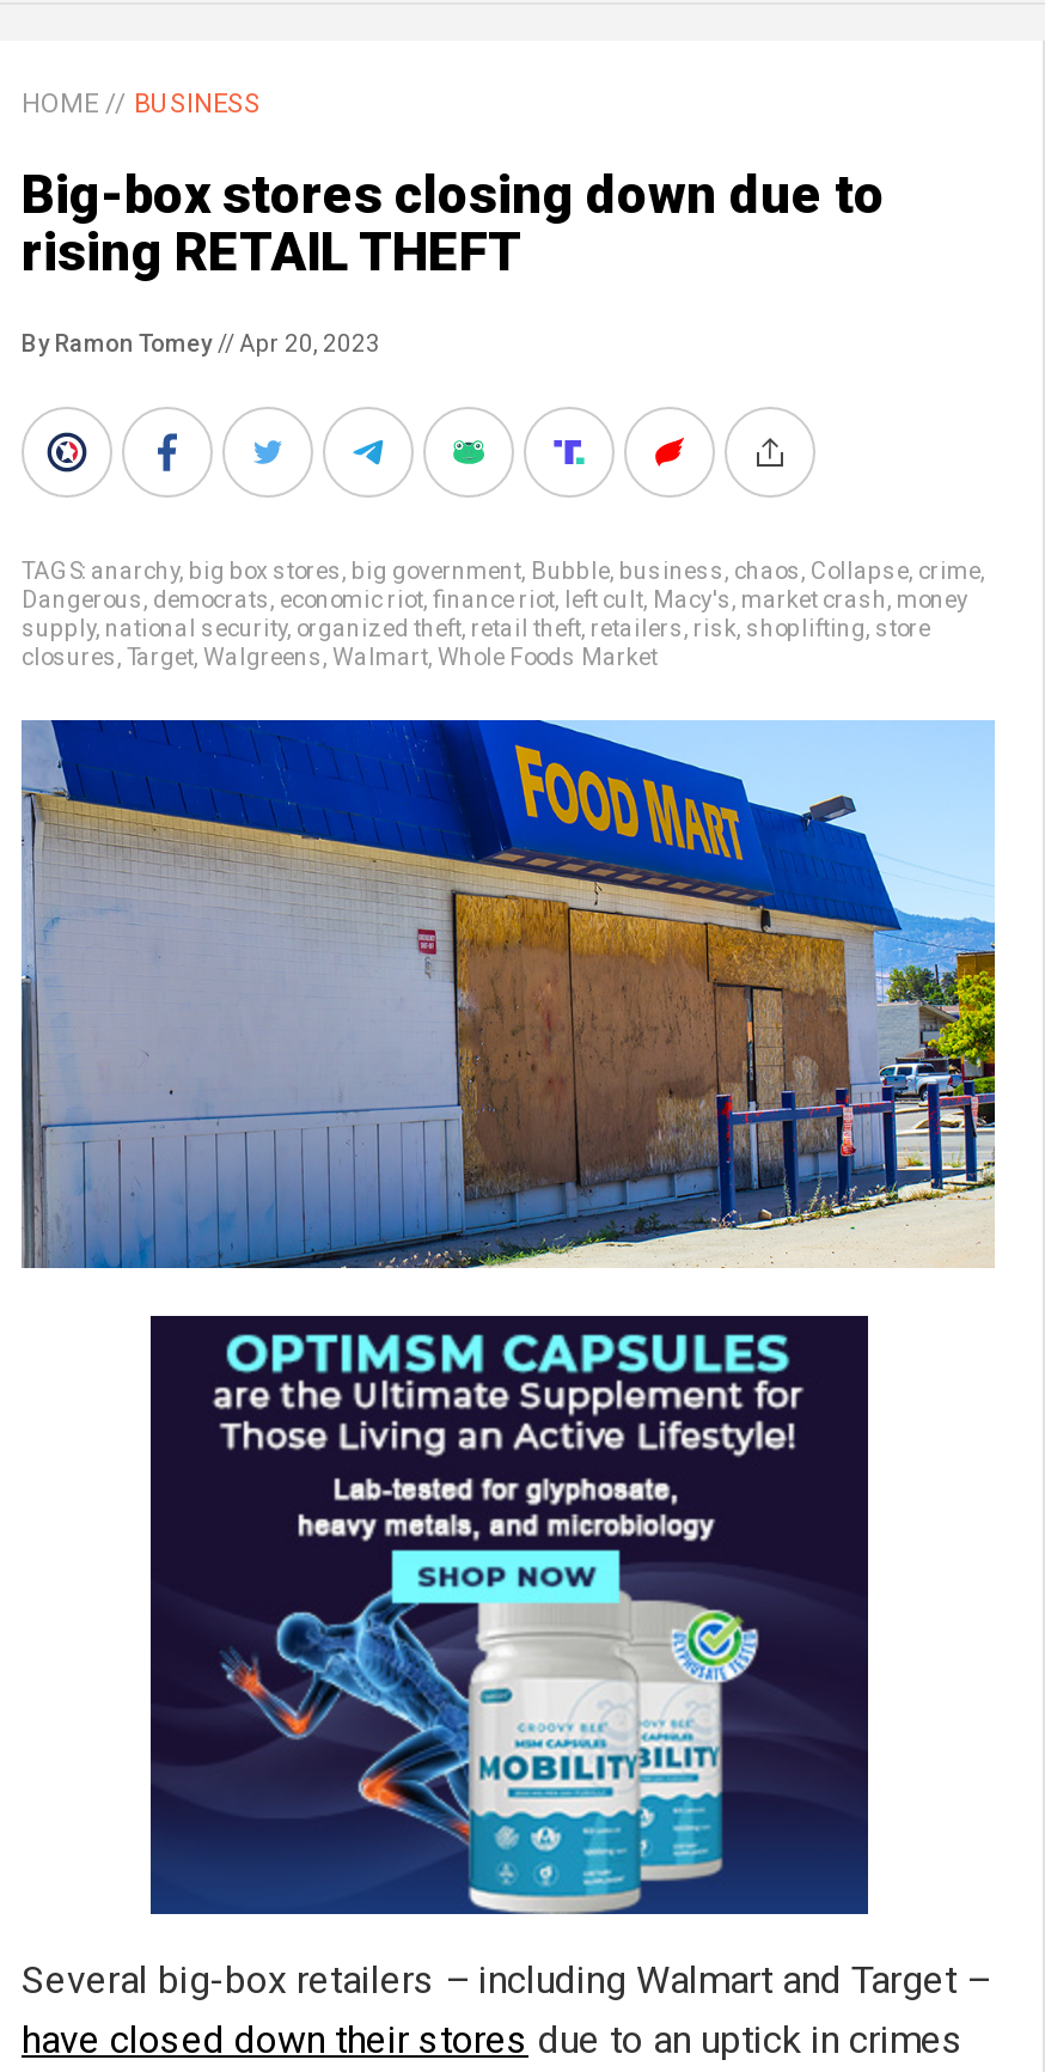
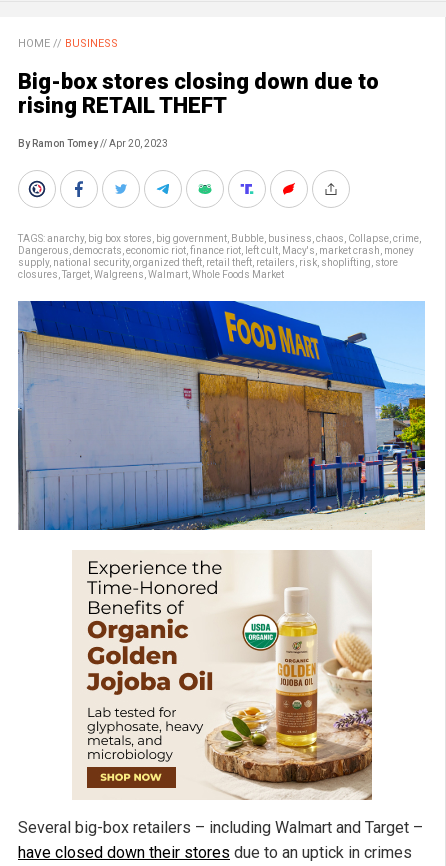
[148,1314,870,1916] [image] -> [72,550,373,801] [image]

